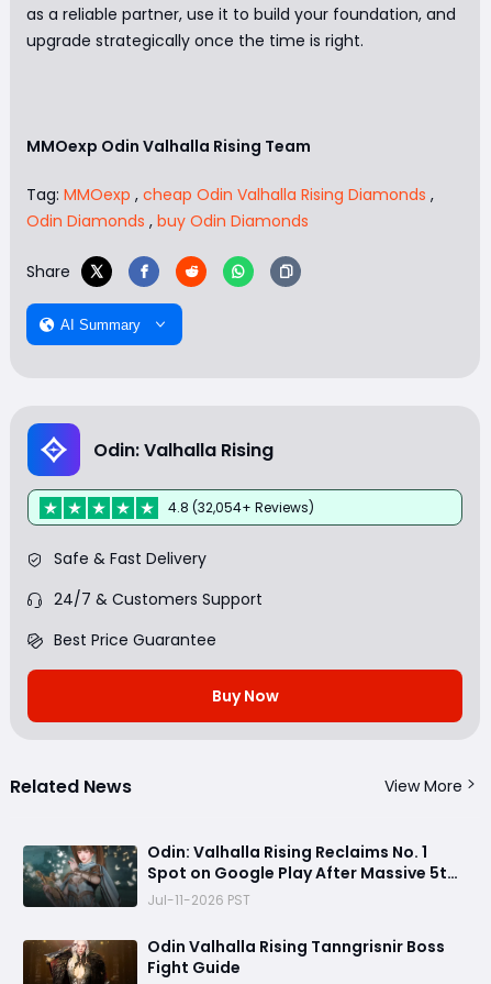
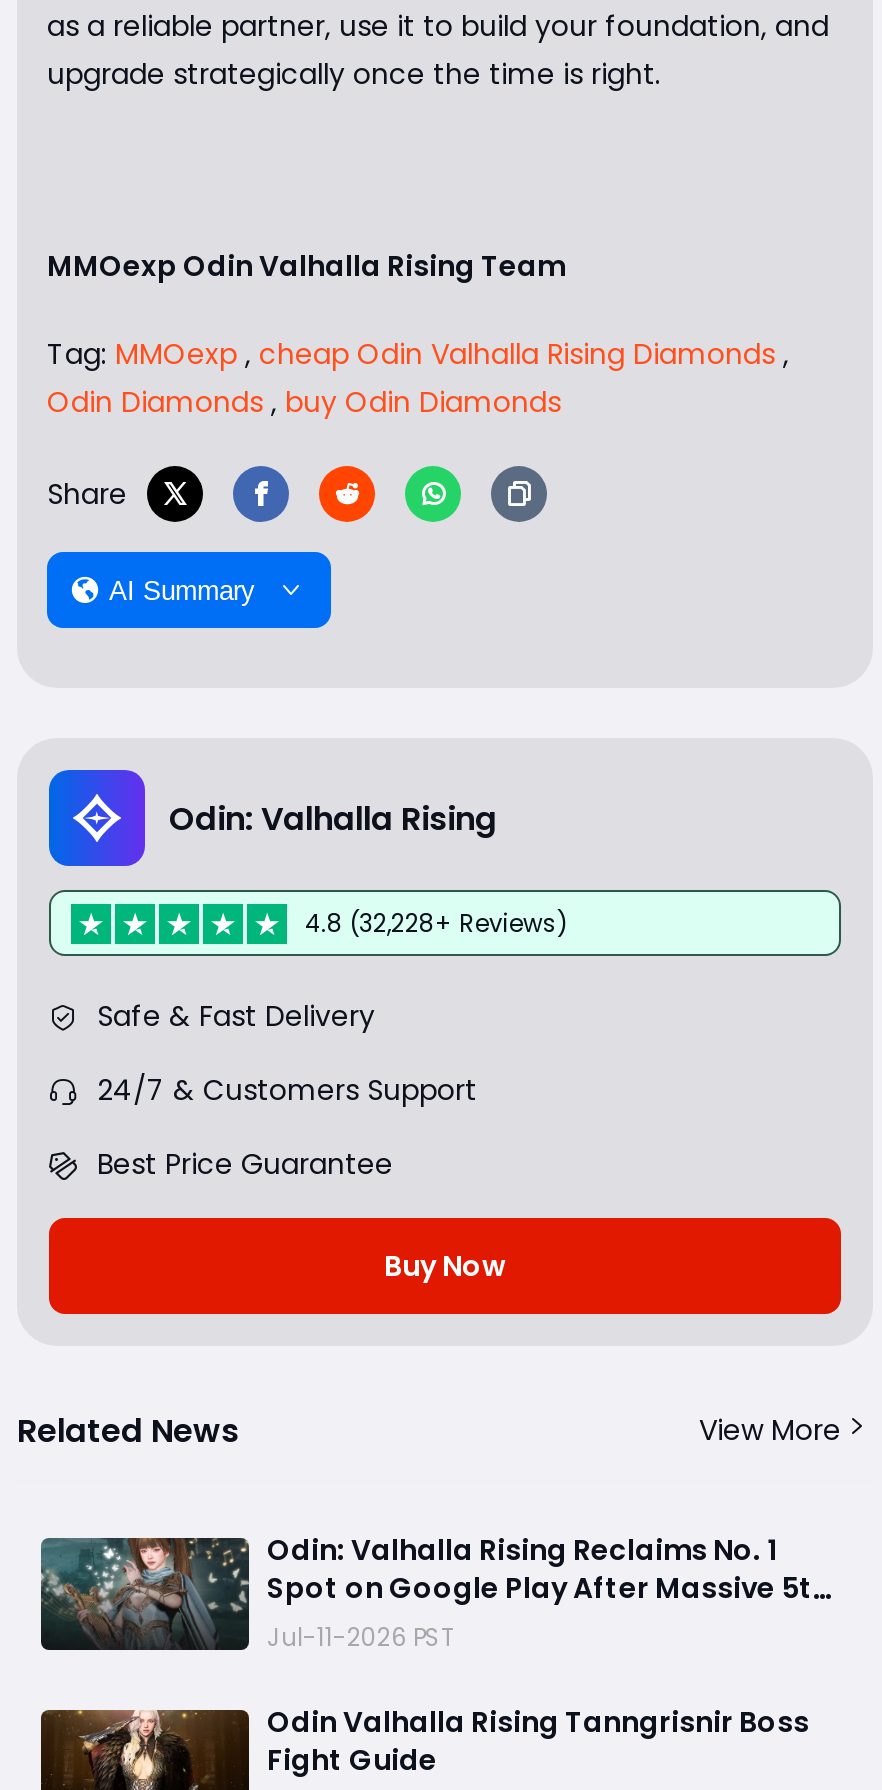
[168,498,314,517] 4.8 (32,054+ Reviews) -> [305,906,567,940] 4.8 (32,228+ Reviews)

